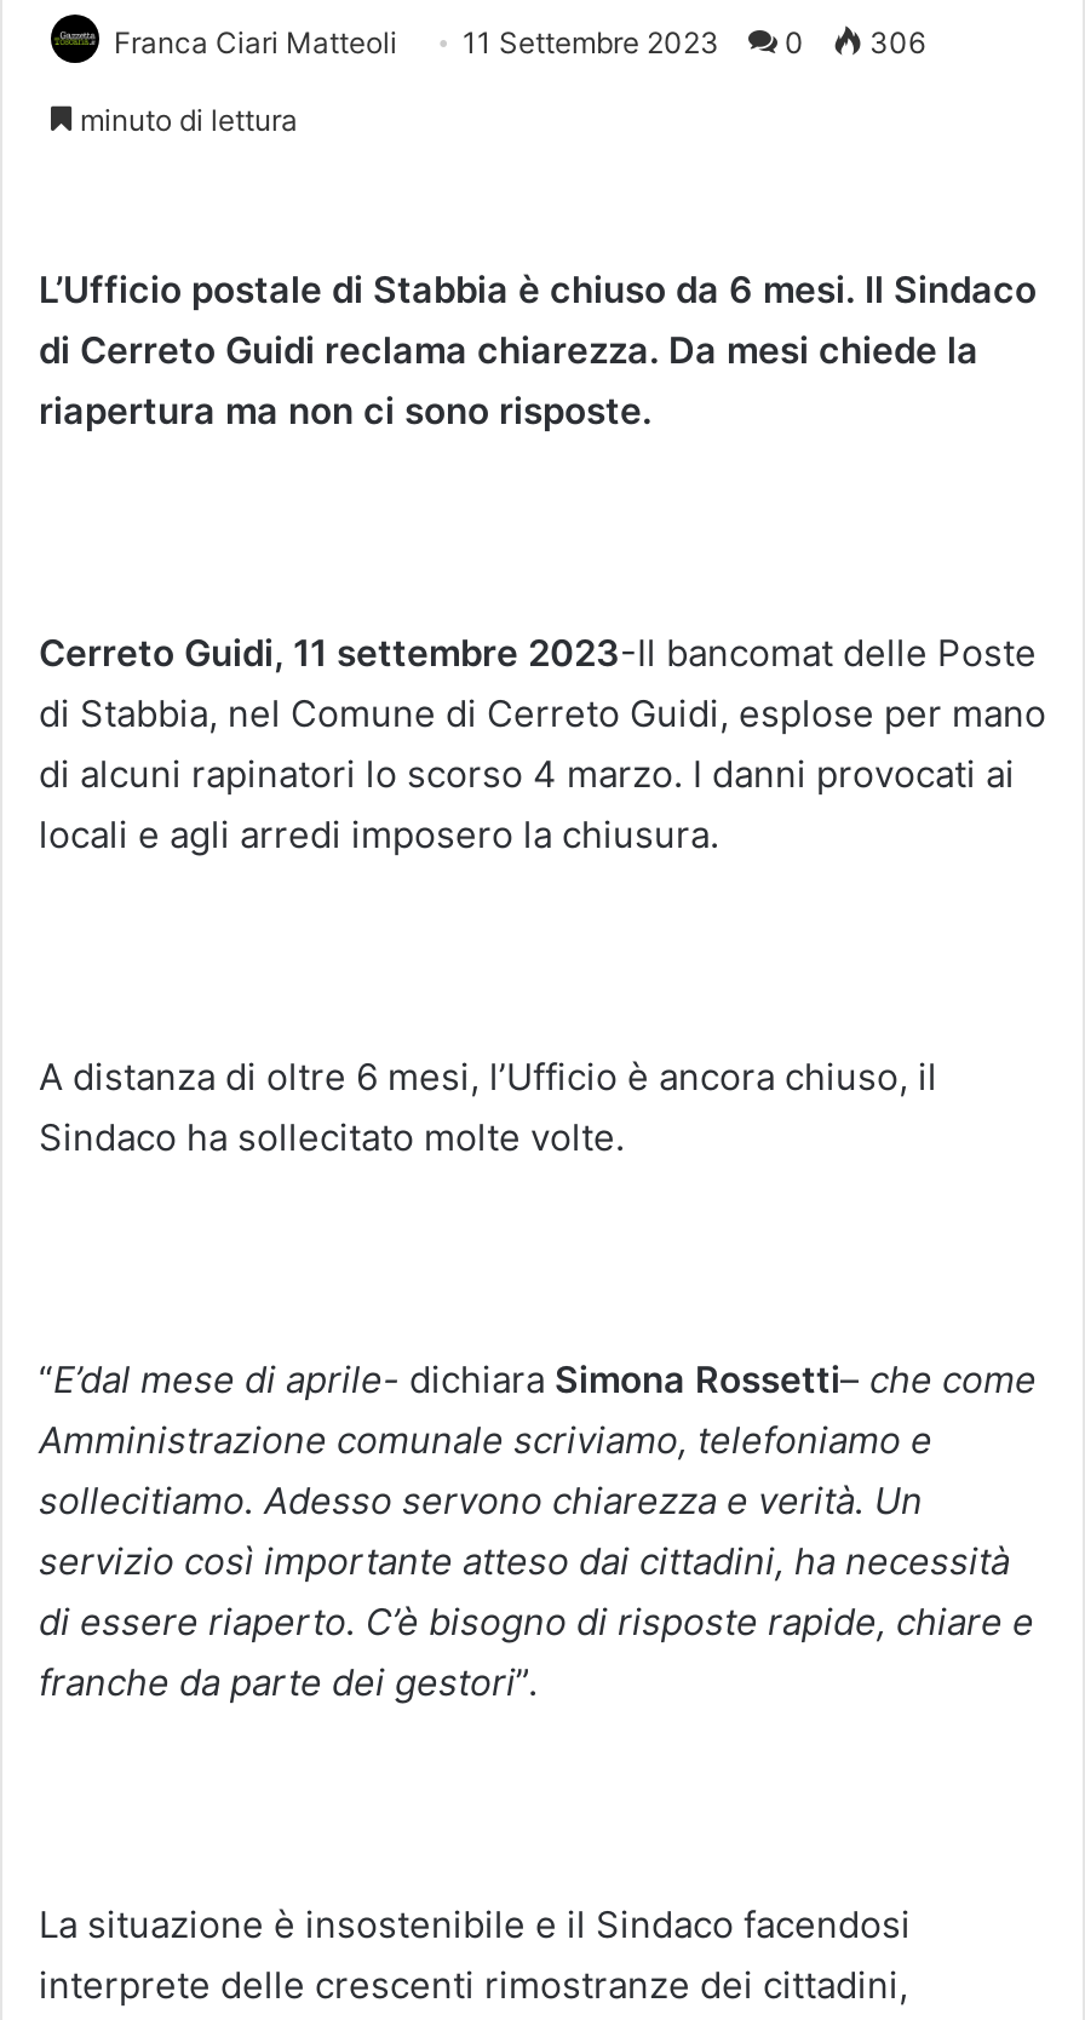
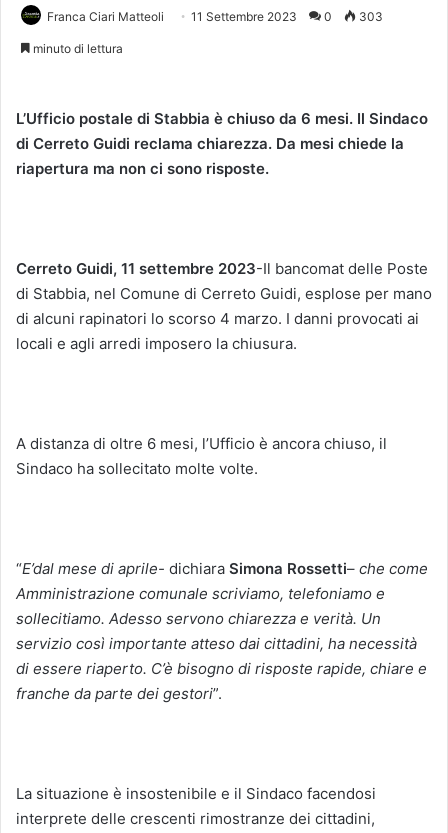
[114,24,925,60] Franca Ciari Matteoli 11 Settembre 2023 0 306 -> [47,9,383,24] Franca Ciari Matteoli 11 Settembre 2023 0 303

